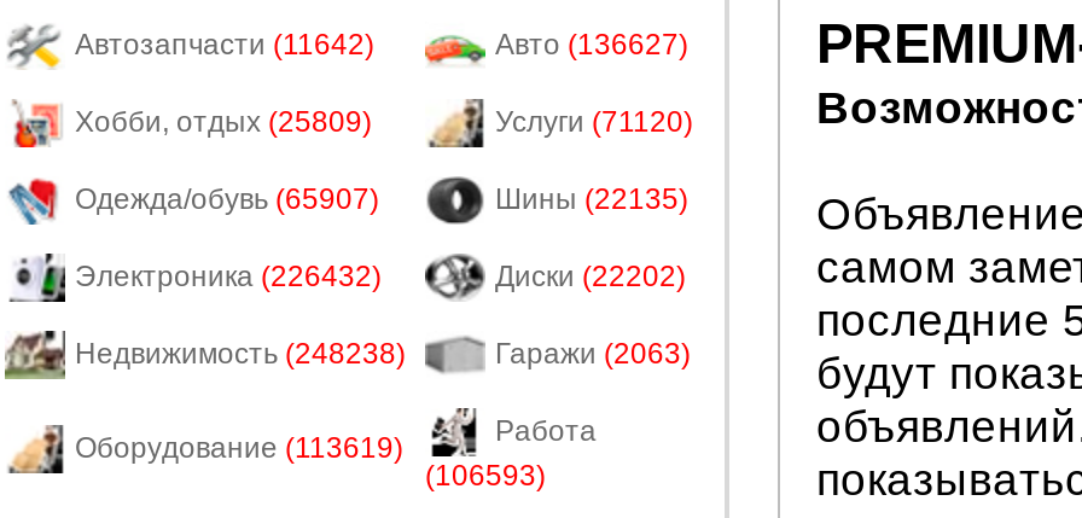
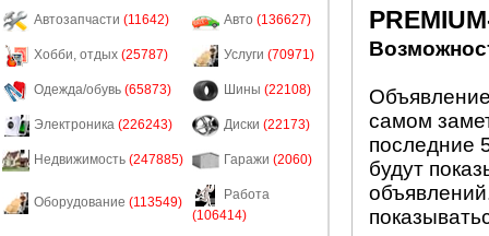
[75,105,372,139] Хобби, отдых (25809) -> [34,47,168,63] Хобби, отдых (25787)
[495,105,693,139] Услуги (71120) -> [224,47,314,63] Услуги (70971)
[75,182,379,216] Одежда/обувь (65907) -> [34,82,171,98] Одежда/обувь (65873)
[495,182,688,216] Шины (22135) -> [224,82,311,98] Шины (22108)
[75,259,382,293] Электроника (226432) -> [34,117,172,133] Электроника (226243)
[495,259,686,293] Диски (22202) -> [224,117,310,133] Диски (22173)
[75,337,406,370] Недвижимость (248238) -> [34,152,183,168] Недвижимость (247885)
[495,337,691,370] Гаражи (2063) -> [224,152,312,168] Гаражи (2060)
[75,431,403,465] Оборудование (113619) -> [34,195,182,210] Оборудование (113549)
[425,459,546,493] (106593) -> [192,208,247,223] (106414)

